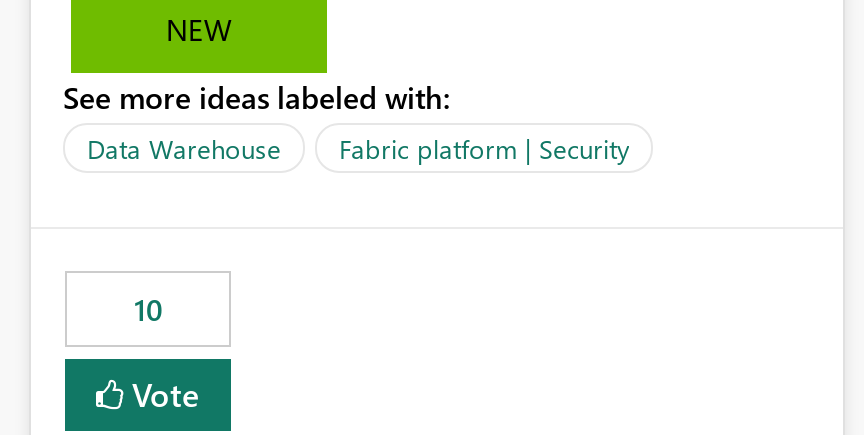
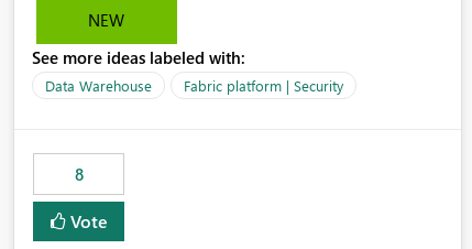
[134,290,162,330] 10 -> [74,164,83,186] 8

